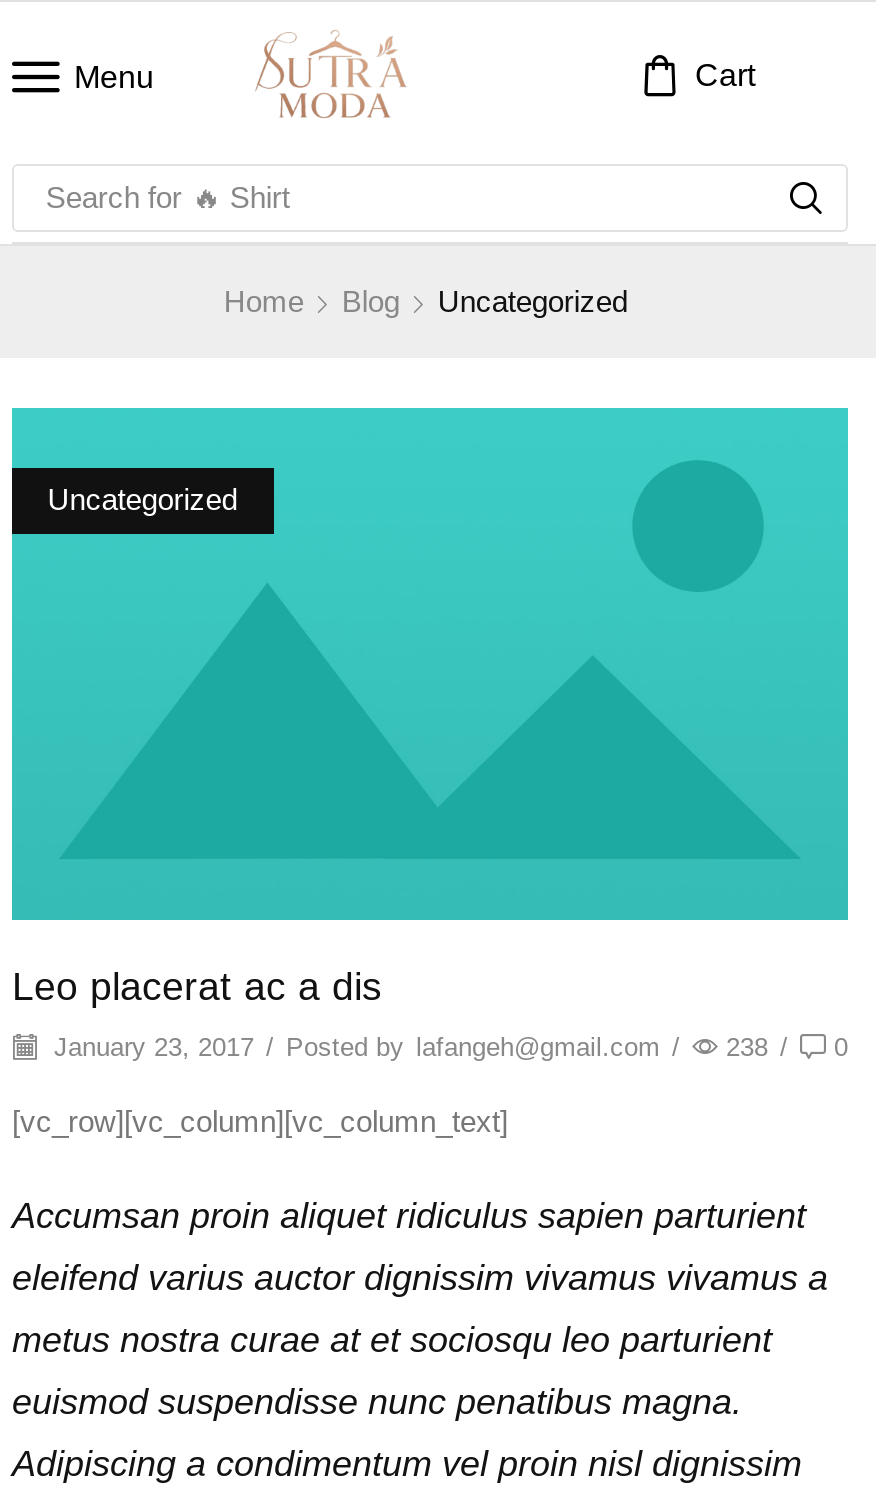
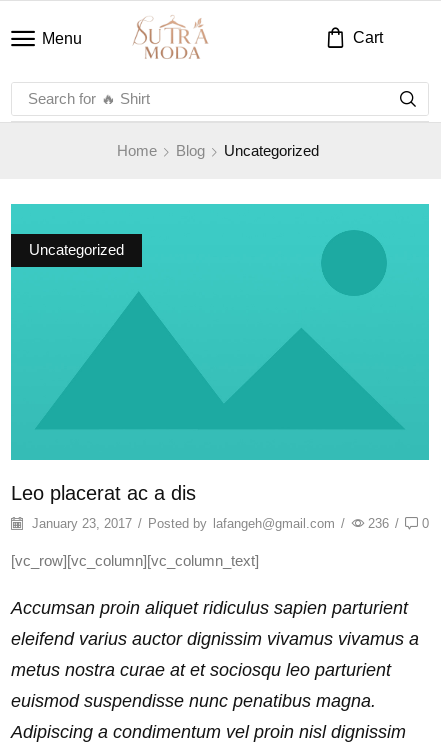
[46,1033,848,1063] January 23, 2017 / Posted by lafangeh@gmail.com / 238 / 0 -> [28,516,429,531] January 23, 2017 / Posted by lafangeh@gmail.com / 236 / 0

